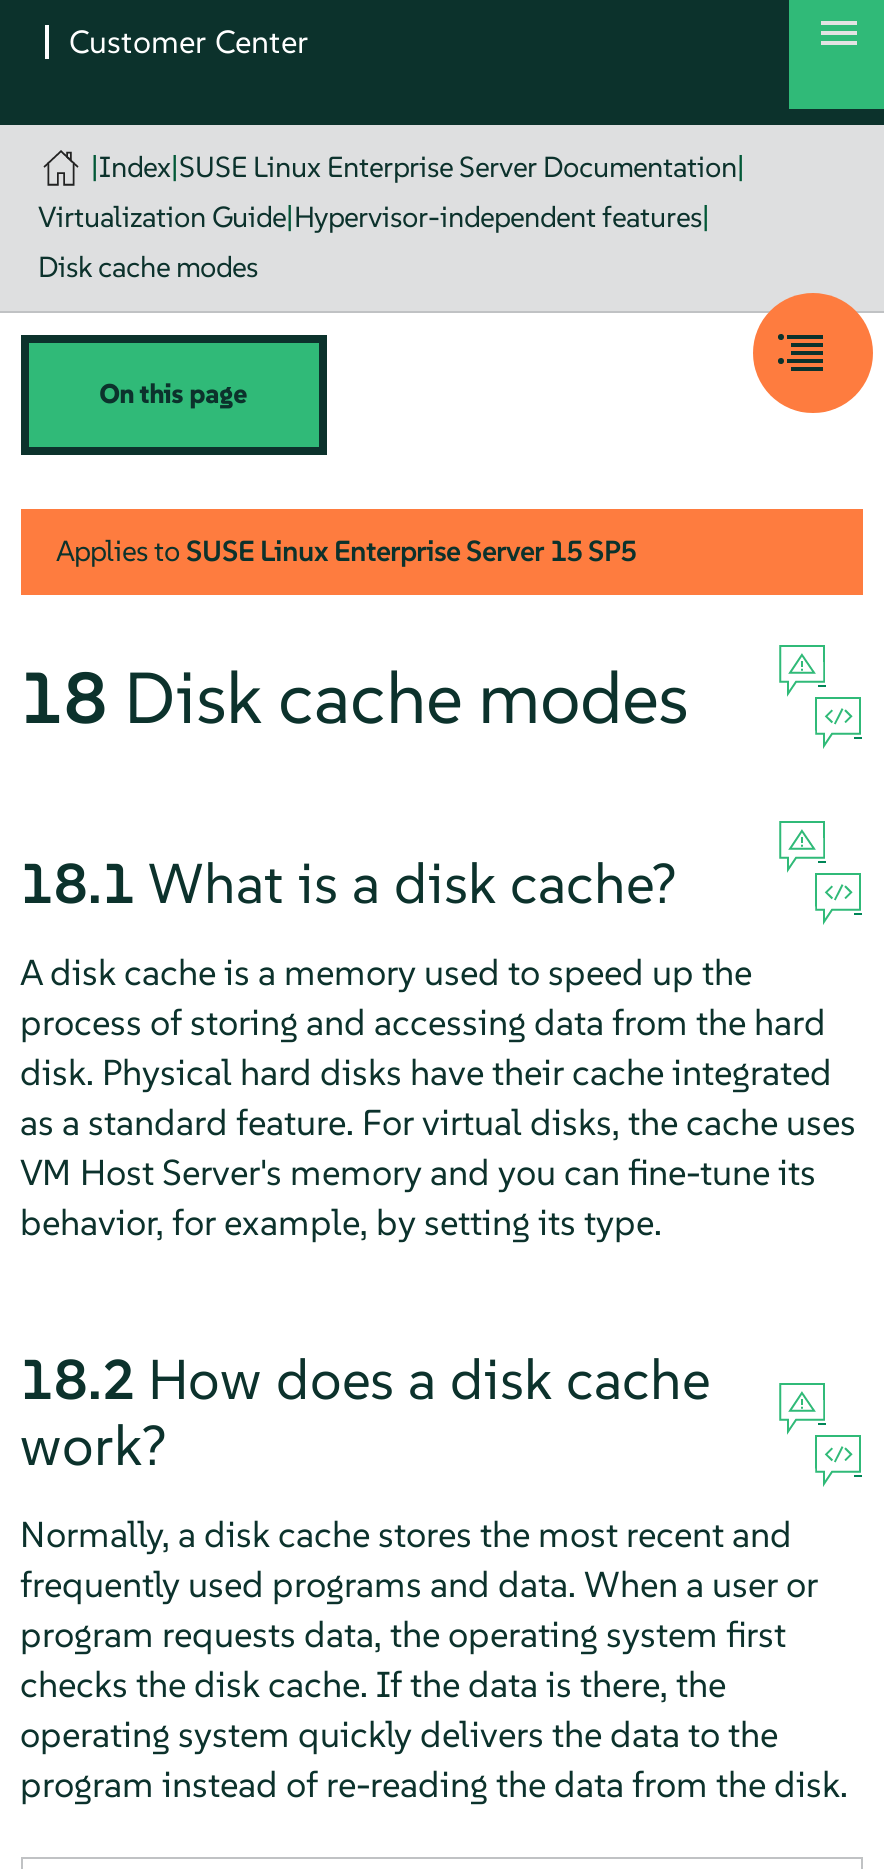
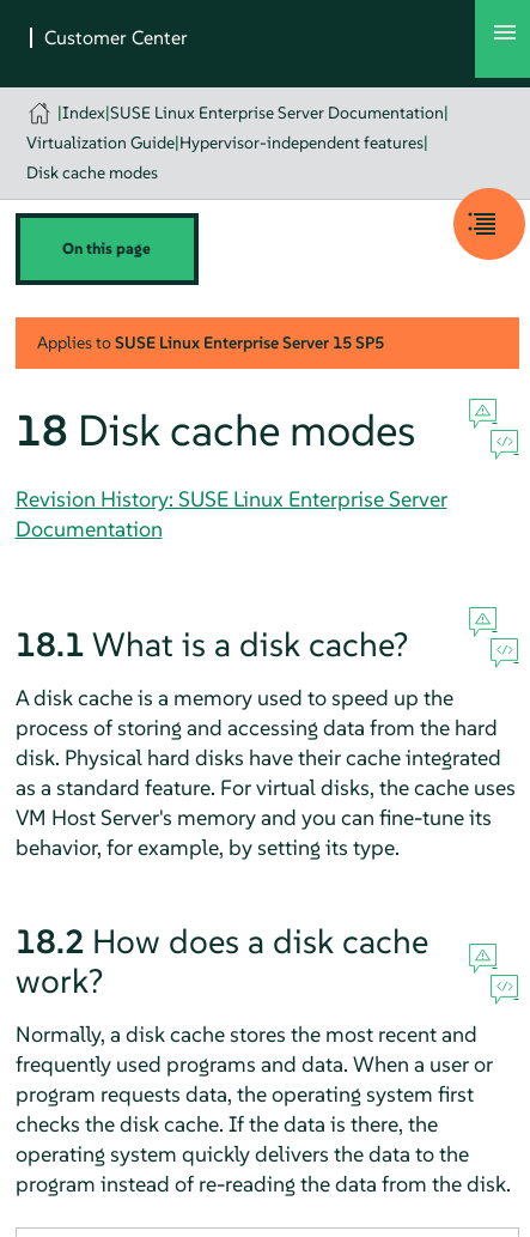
none -> [15,484,447,542] Revision History: SUSE Linux Enterprise Server | Documentation

